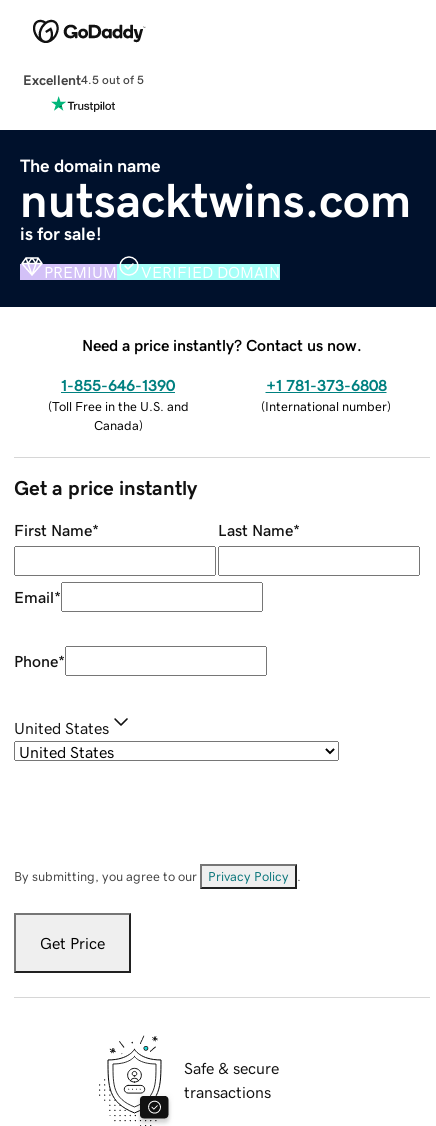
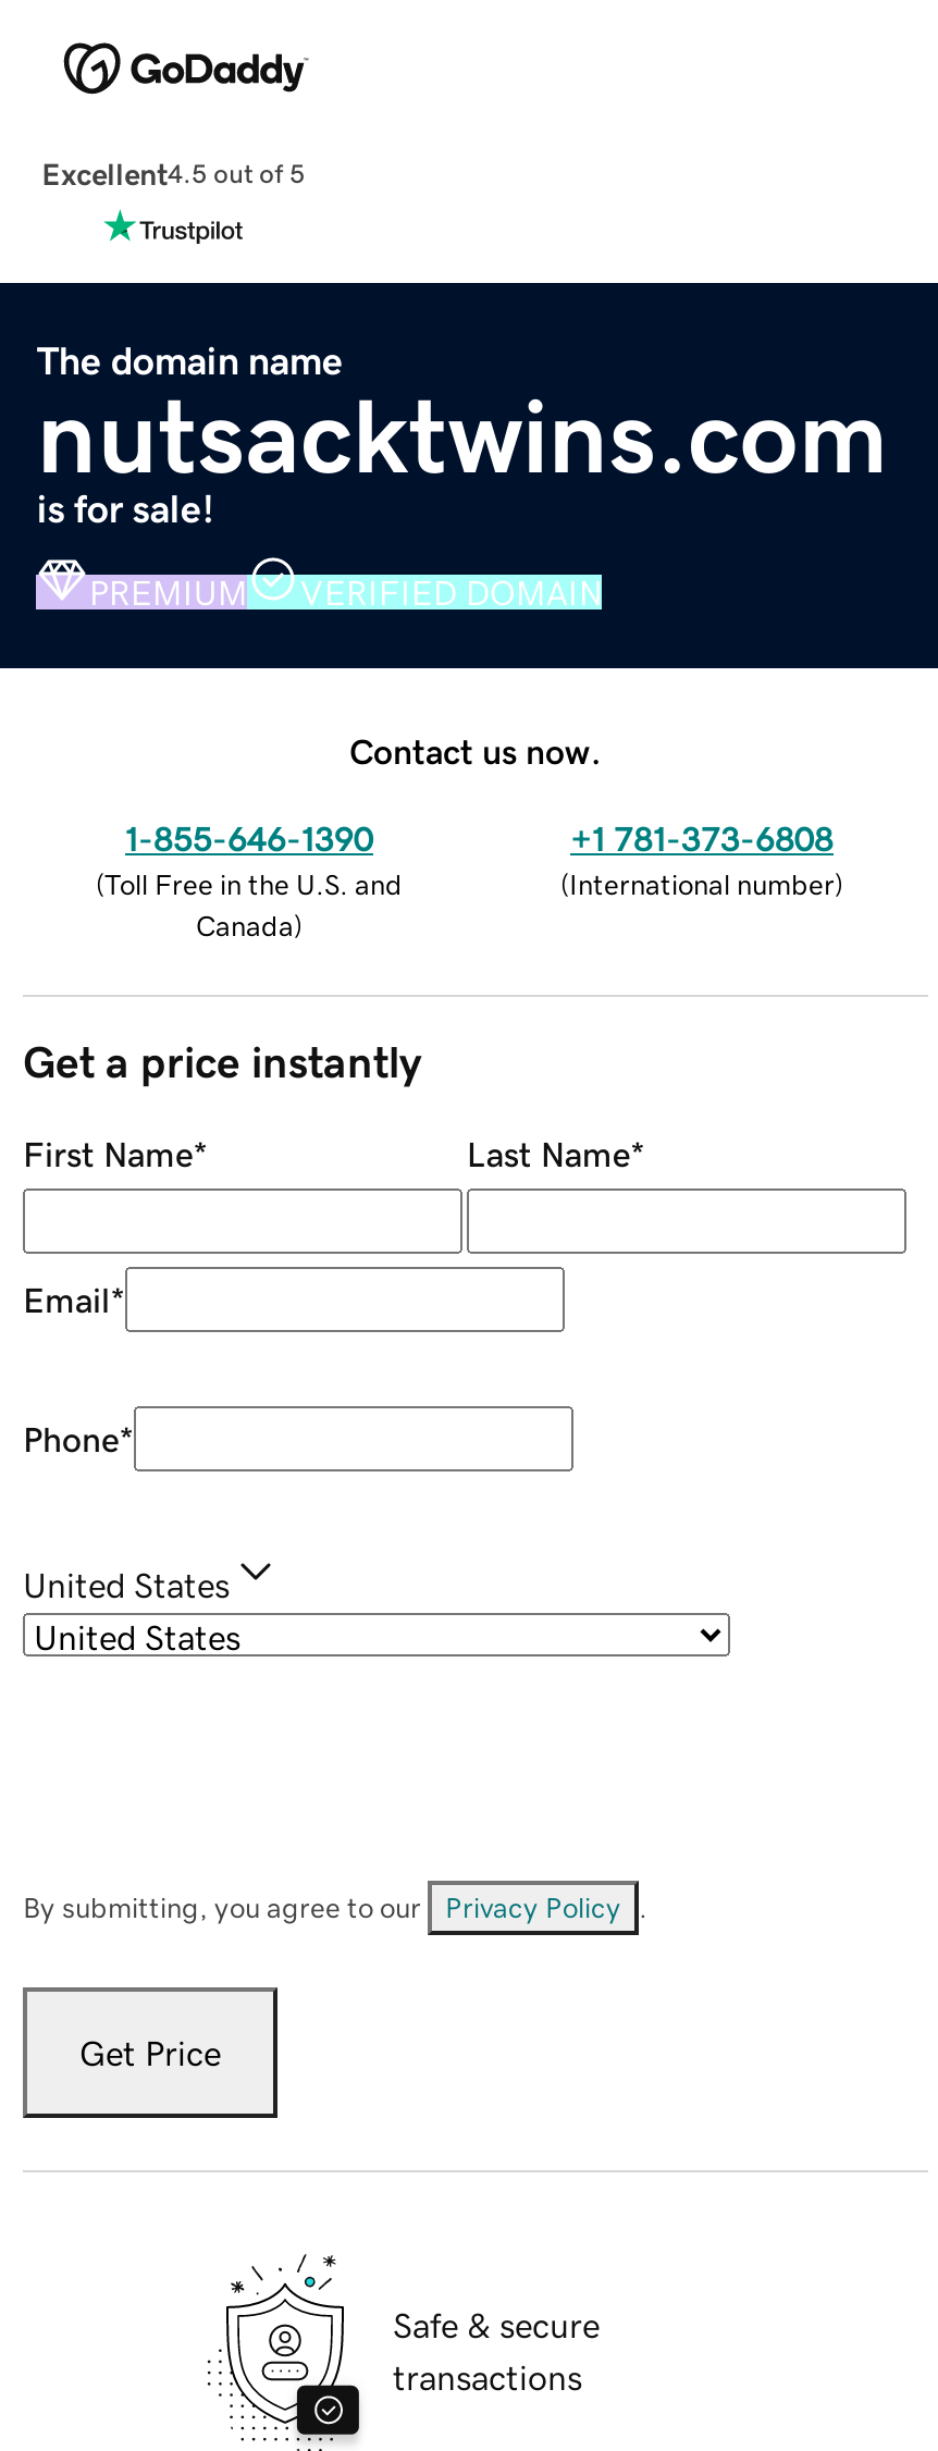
[82,337,362,353] Need a price instantly? Contact us now. -> [349,733,602,768] Contact us now.

